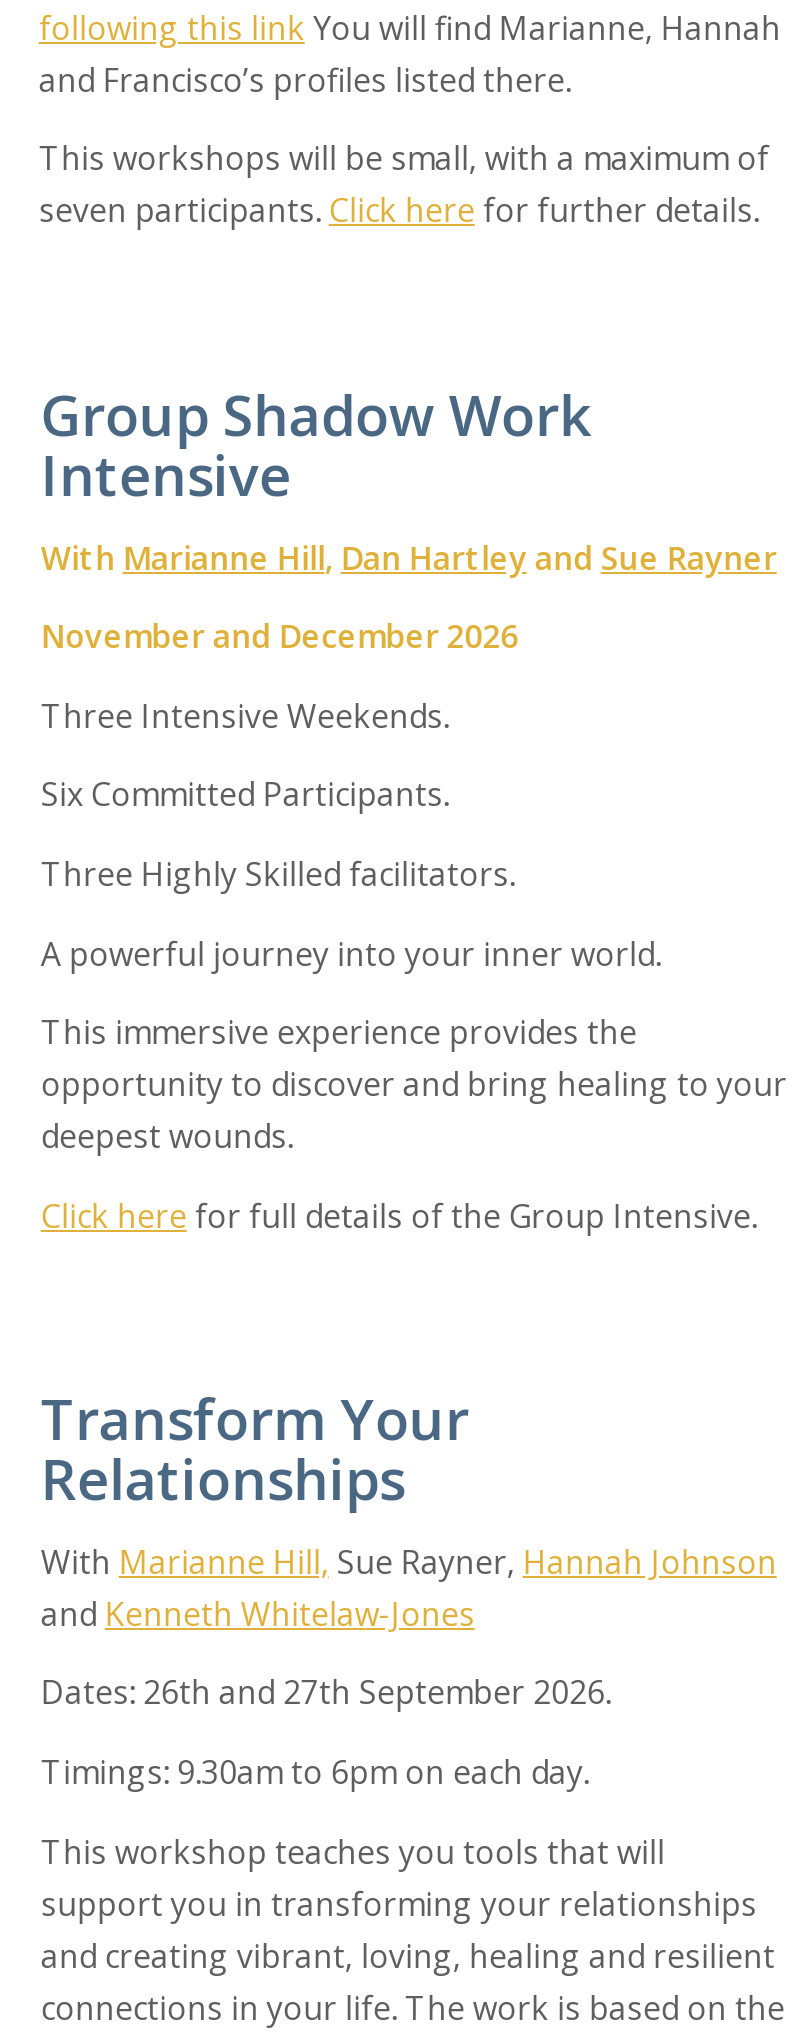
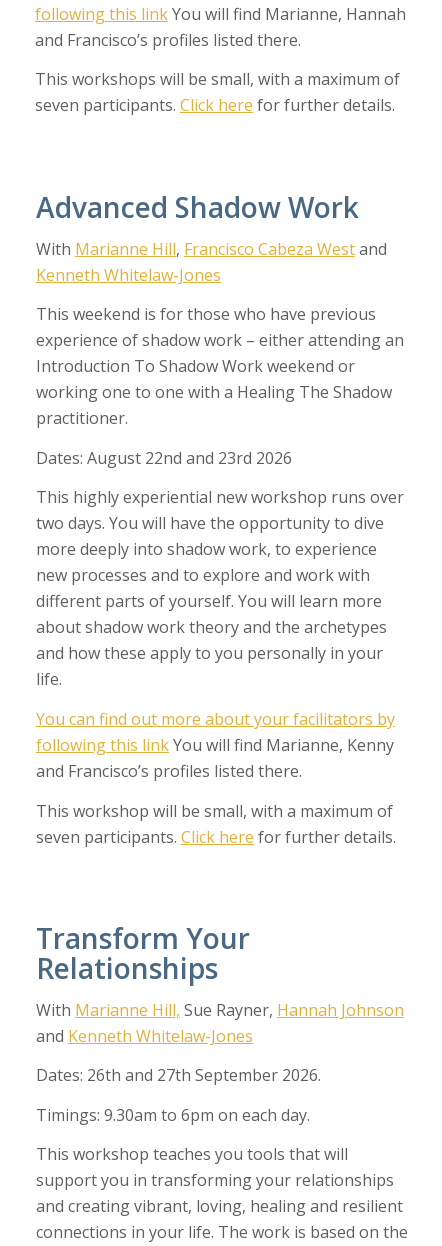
[41,376,787,1237] Group Shadow Work | Intensive | With Marianne Hill, Dan Hartley and Sue Rayner | November and December 2026 | Three Intensive Weekends. | Six Committed Participants. | Three Highly Skilled facilitators. | A powerful journey into your inner world. | This immersive experience provides the | opportunity to discover and bring healing to your | deepest wounds. | Click here for full details of the Group Intensive. -> [36,188,404,847] Advanced Shadow Work | With Marianne Hill, Francisco Cabeza West and | Kenneth Whitelaw-Jones | This weekend is for those who have previous | experience of shadow work – either attending an | Introduction To Shadow Work weekend or | working one to one with a Healing The Shadow | practitioner. | Dates: August 22nd and 23rd 2026 | This highly experiential new workshop runs over | two days. You will have the opportunity to dive | more deeply into shadow work, to experience | new processes and to explore and work with | different parts of yourself. You will learn more | about shadow work theory and the archetypes | and how these apply to you personally in your | life. | You can find out more about your facilitators by | following this link You will find Marianne, Kenny | and Francisco’s profiles listed there. | This workshop will be small, with a maximum of | seven participants. Click here for further details.

